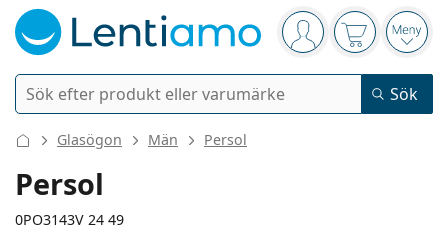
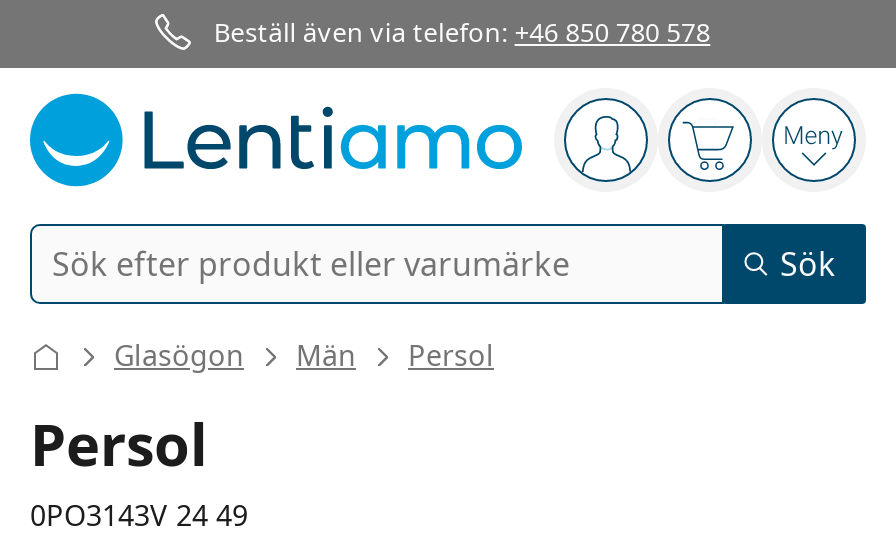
none -> [214,14,710,50] Beställ även via telefon: +46 850 780 578

